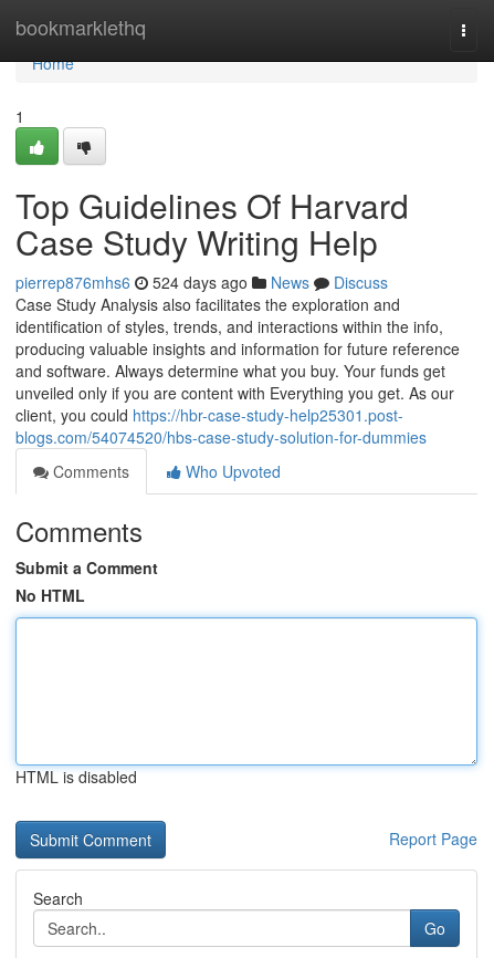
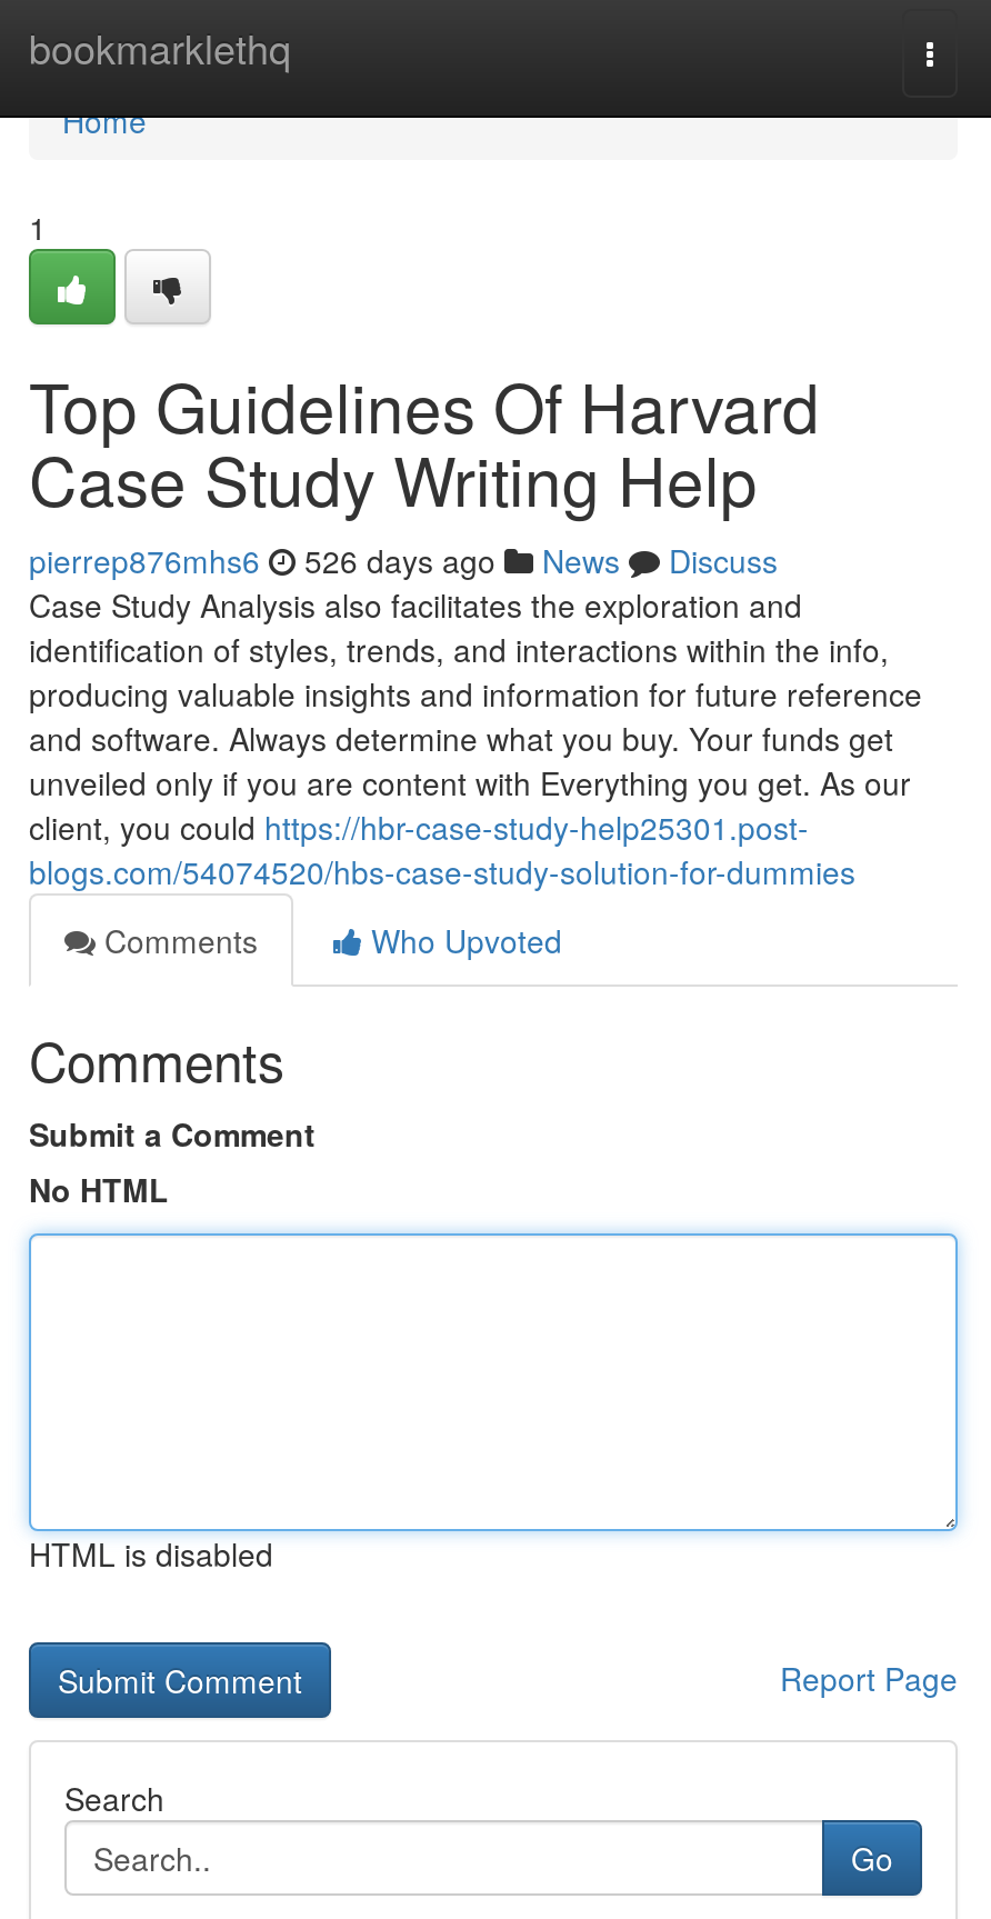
[15,271,388,293] pierrep876mhs6 524 days ago News Discuss -> [29,538,778,582] pierrep876mhs6 526 days ago News Discuss

